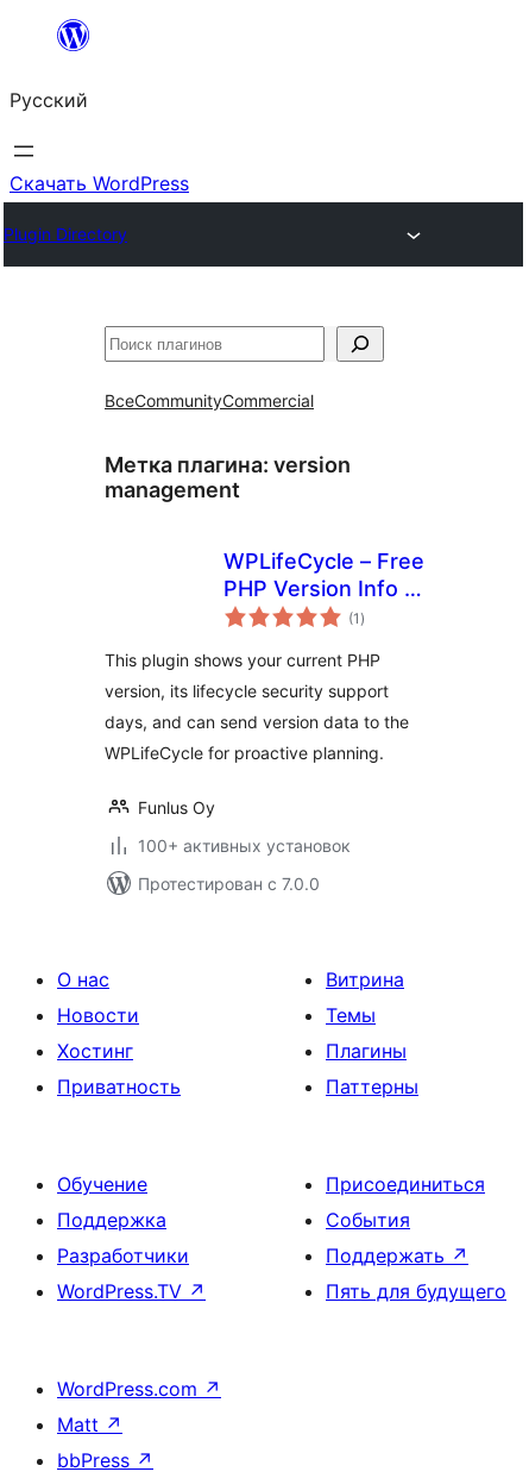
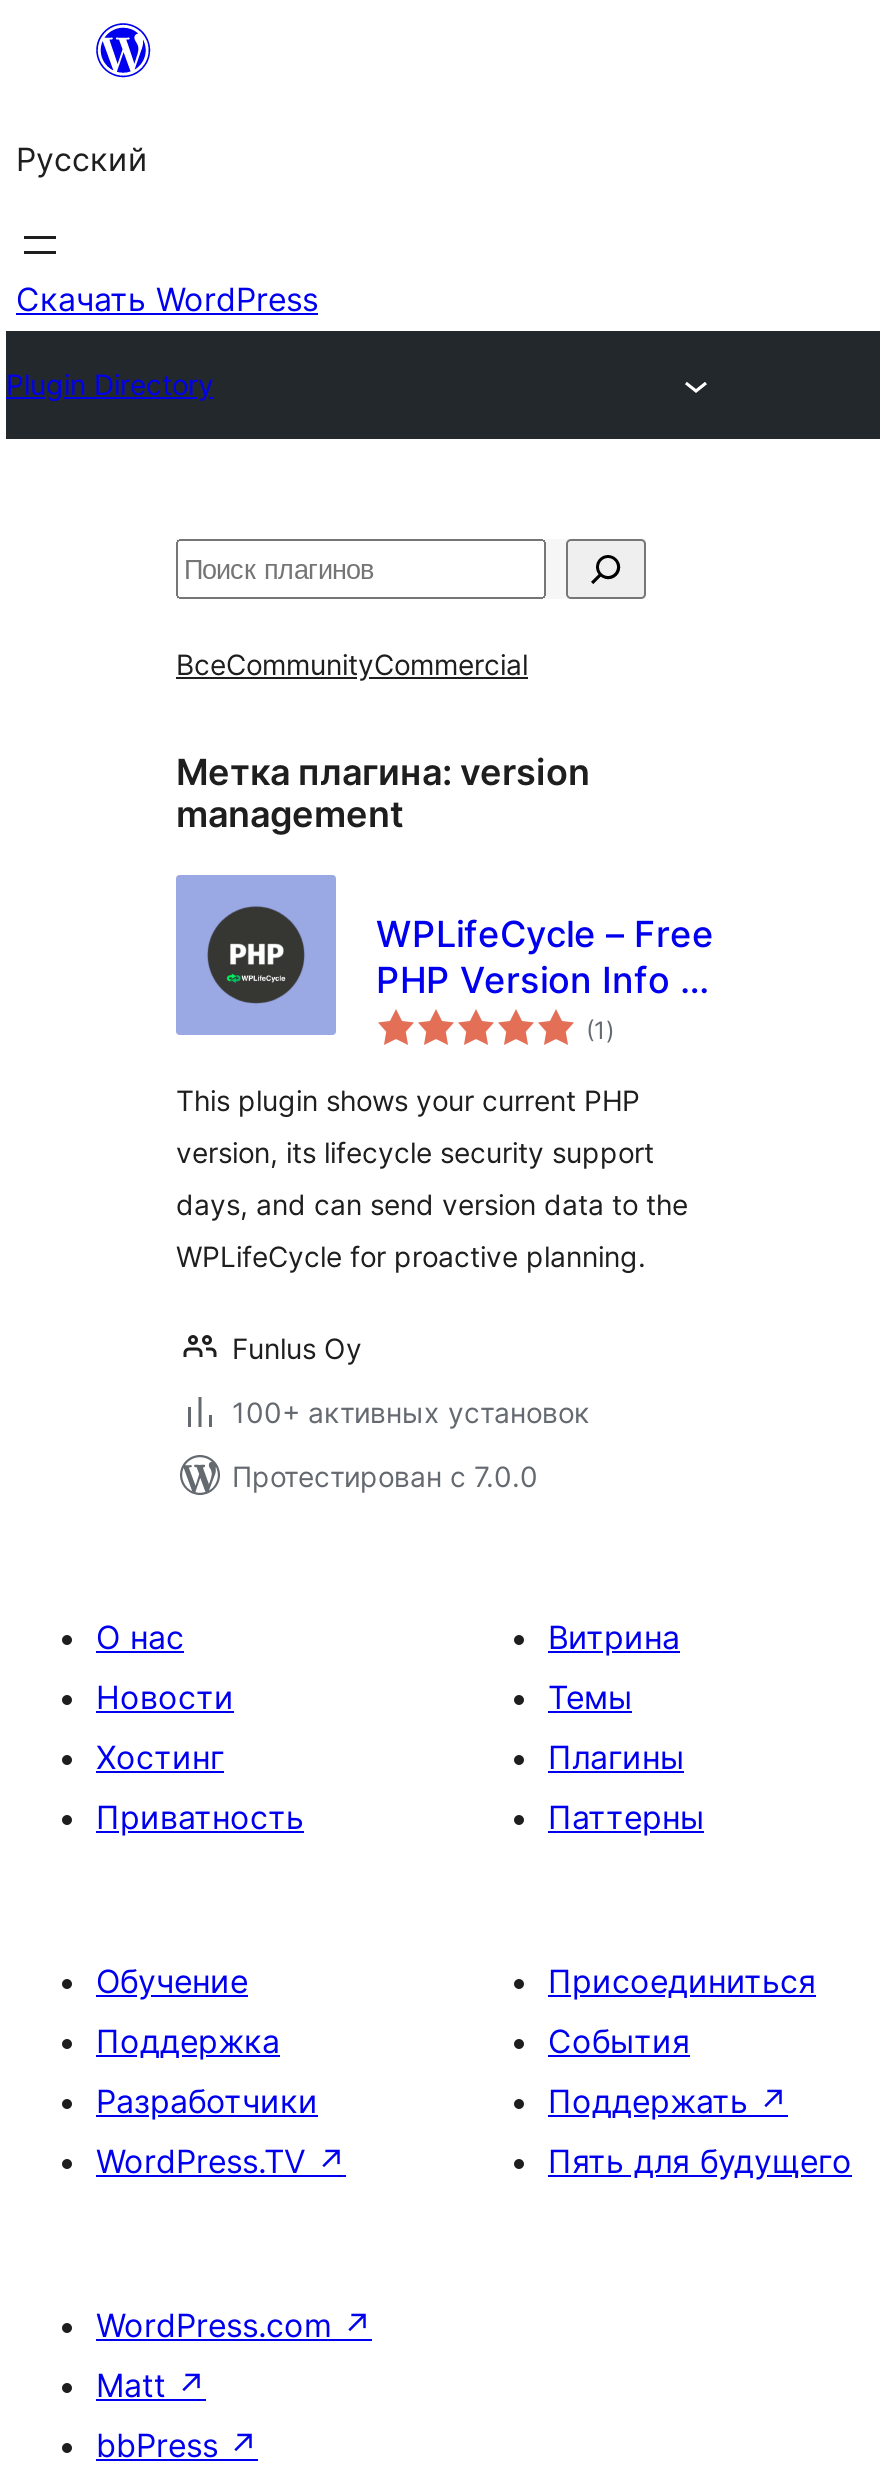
none -> [174,873,338,1037] [image]

